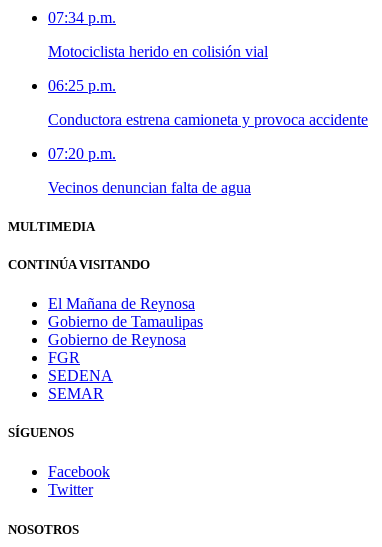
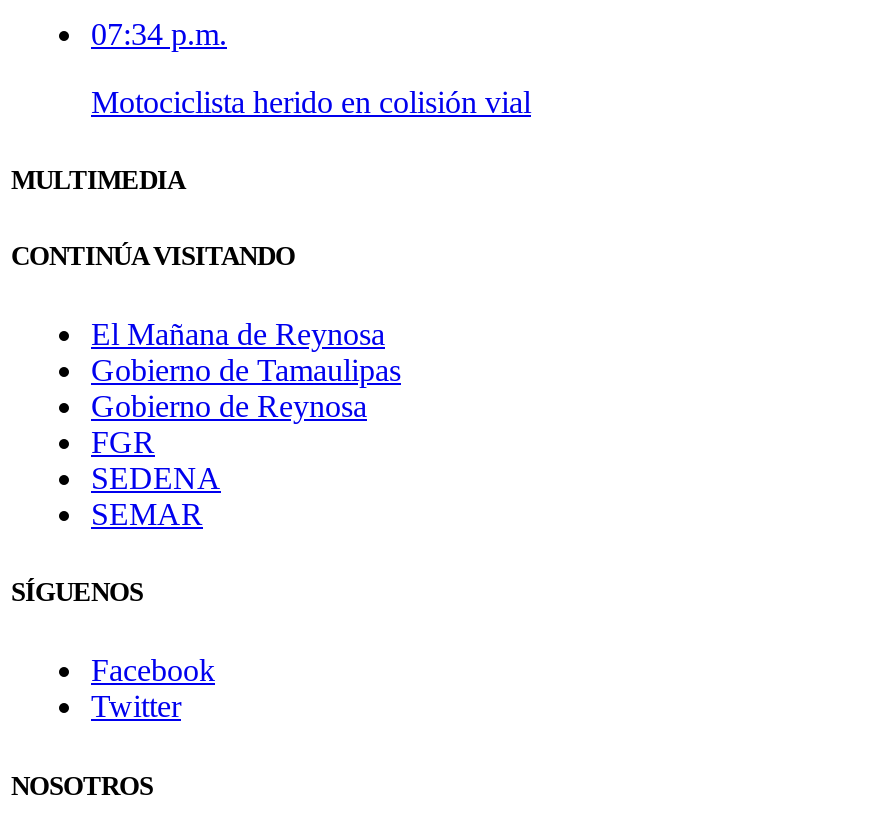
[48,77,368,196] 06:25 p.m. | Conductora estrena camioneta y provoca accidente | 07:20 p.m. | Vecinos denuncian falta de agua -> none

